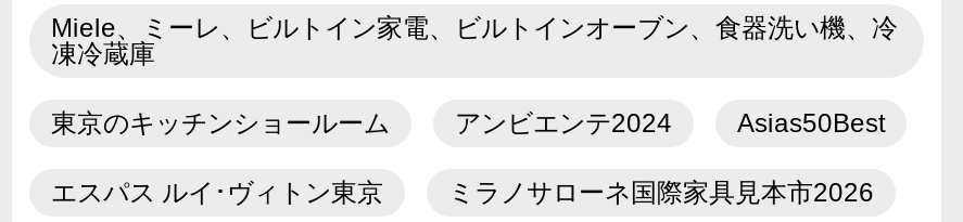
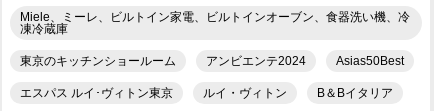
[448,177,874,207] ミラノサローネ国際家具見本市2026 -> [203,86,393,100] ルイ・ヴィトン | B＆Bイタリア

